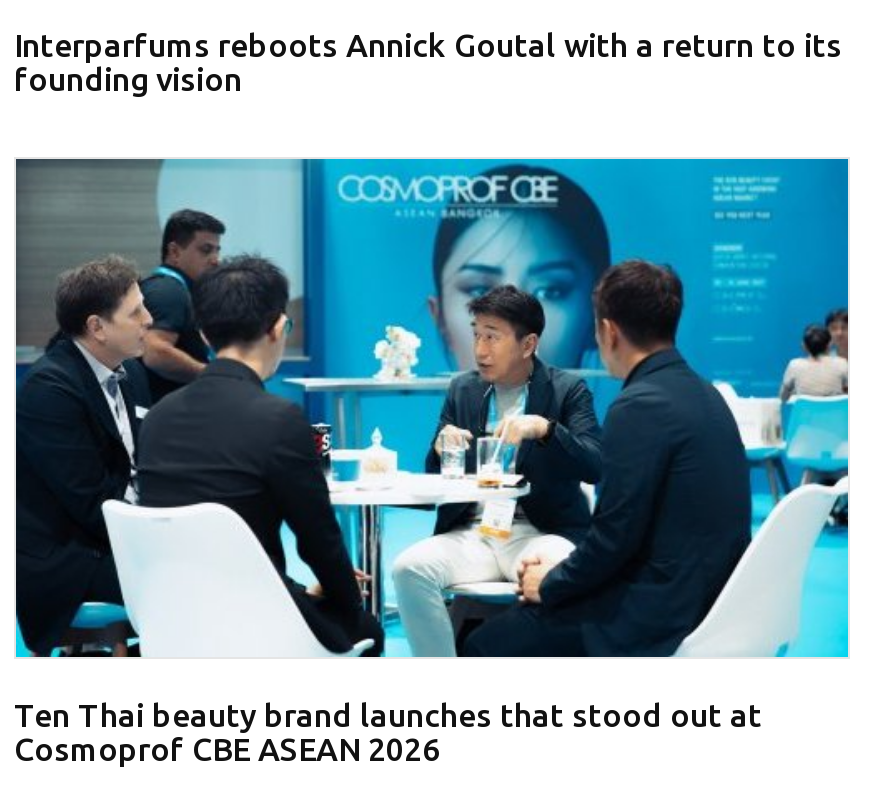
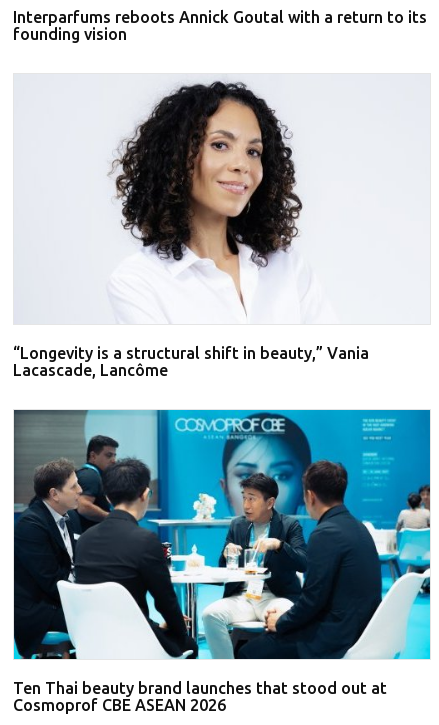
none -> [13,75,369,379] [image] | “Longevity is a structural shift in beauty,” Vania | Lacascade, Lancôme

